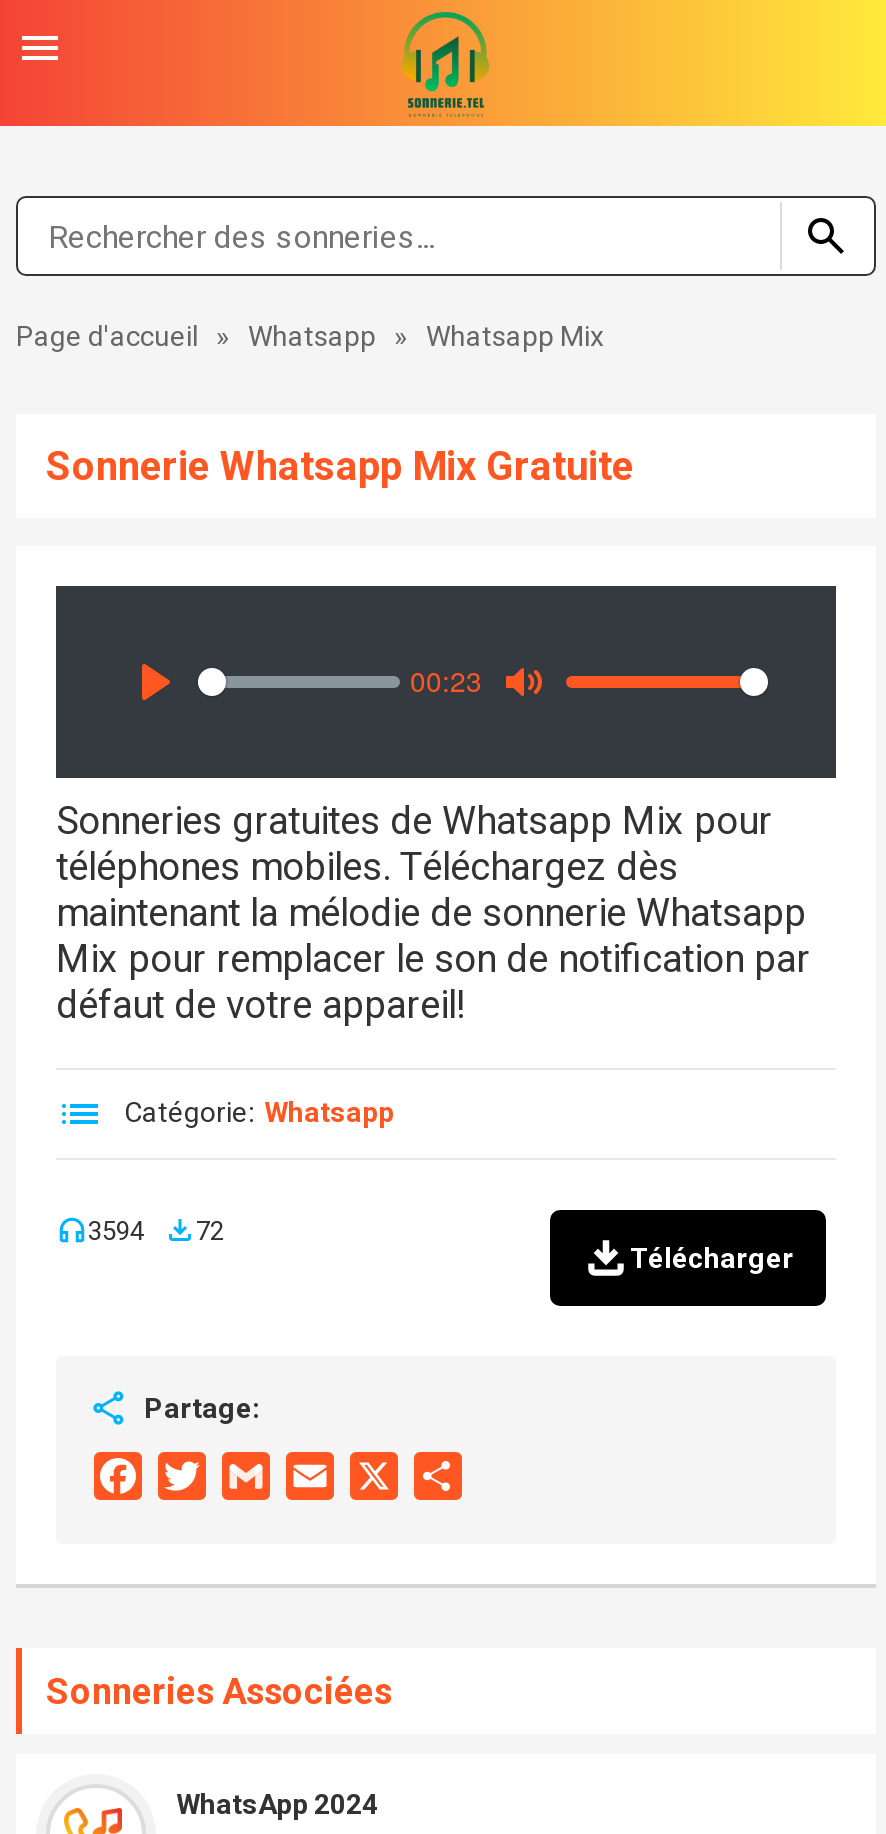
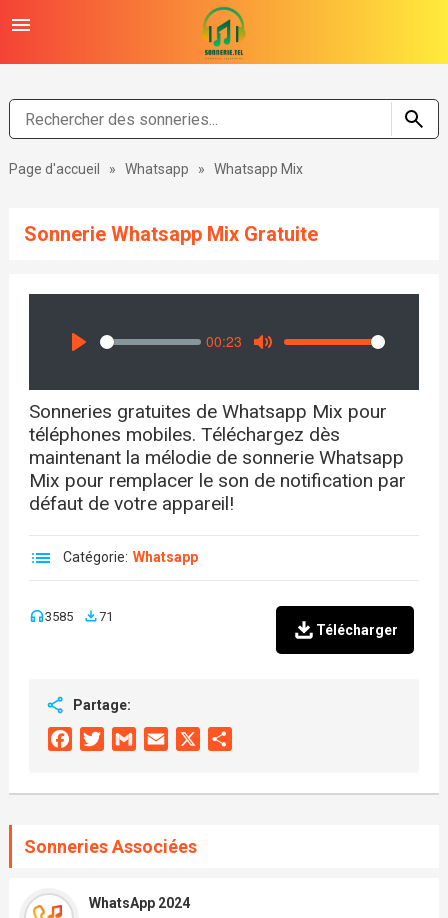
[88,1216,144,1246] 3594 -> [45,609,73,624] 3585
[196,1216,224,1246] 72 -> [99,609,113,624] 71

